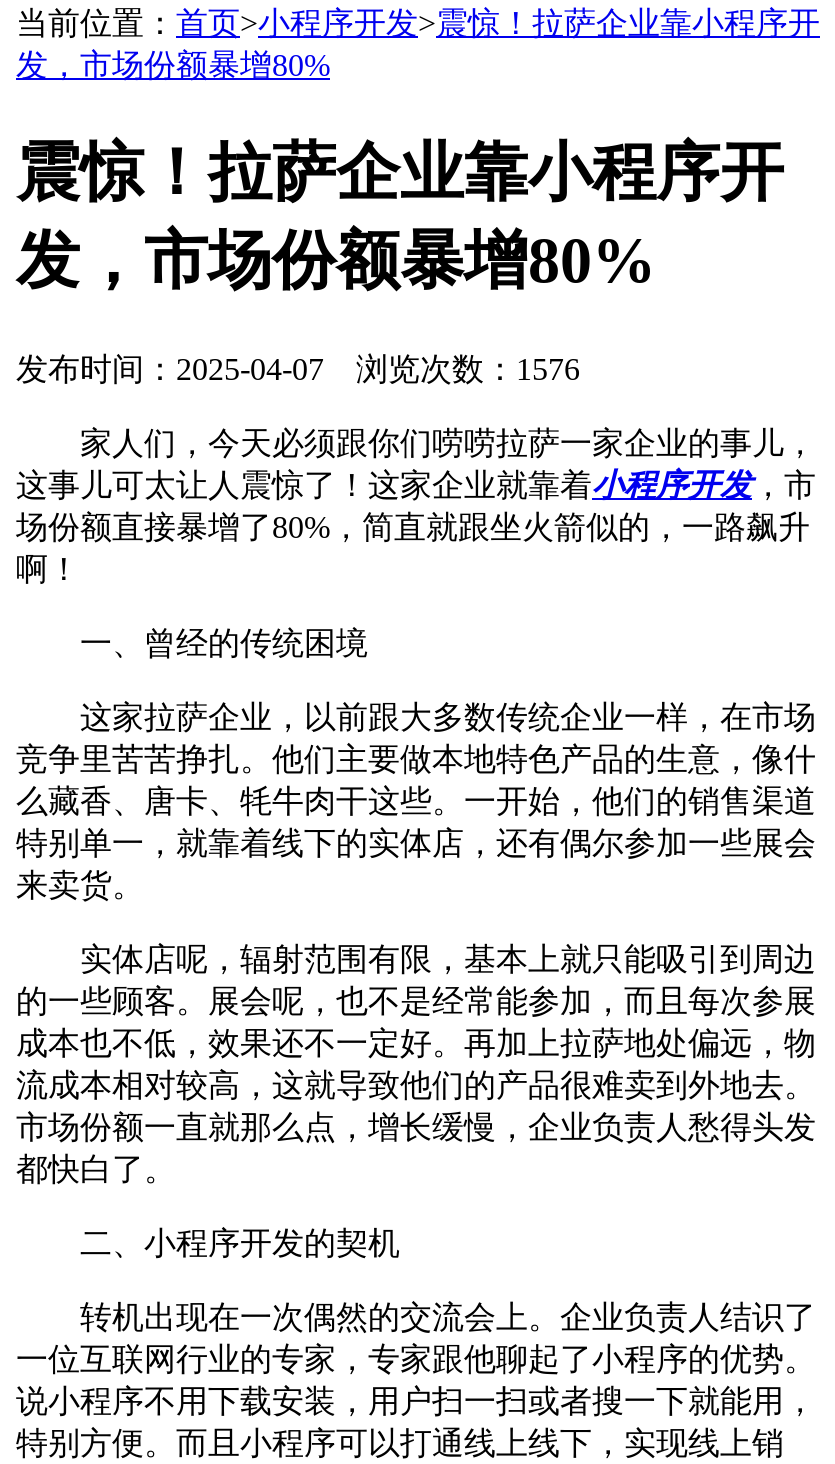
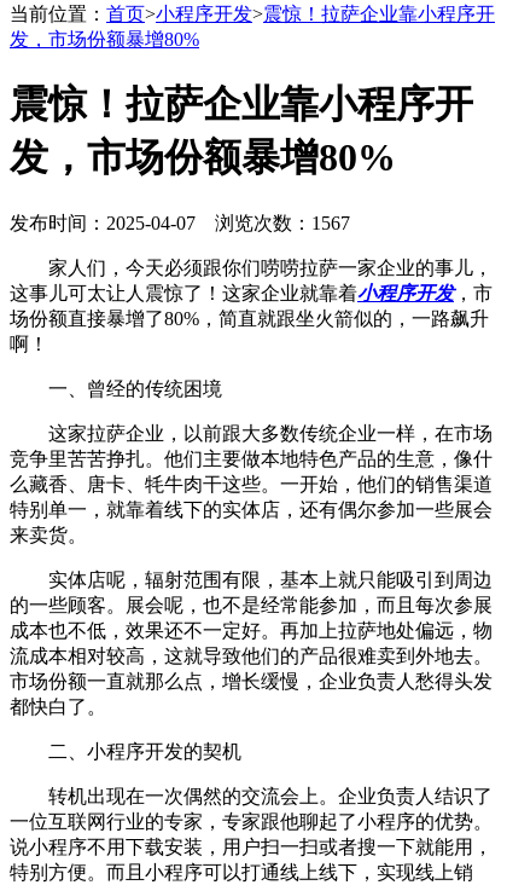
[16,352,580,386] 发布时间：2025-04-07 浏览次数：1576 -> [10,213,350,233] 发布时间：2025-04-07 浏览次数：1567

